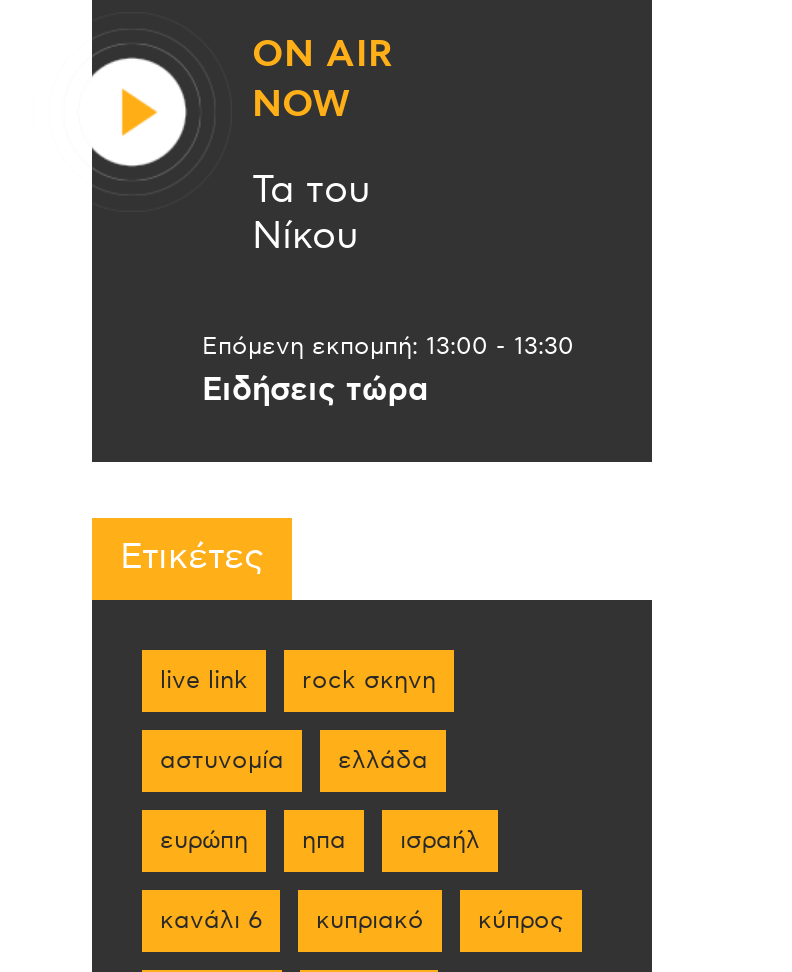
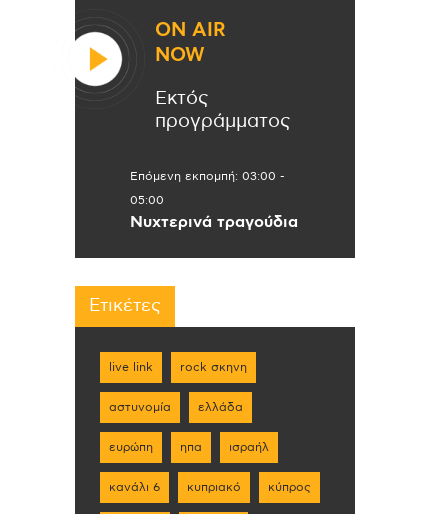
[202,172,574,406] Τα του | Νίκου | Επόμενη εκπομπή: 13:00 - 13:30 | Ειδήσεις τώρα -> [130,89,298,230] Εκτός | προγράμματος | Επόμενη εκπομπή: 03:00 - | 05:00 | Νυχτερινά τραγούδια

